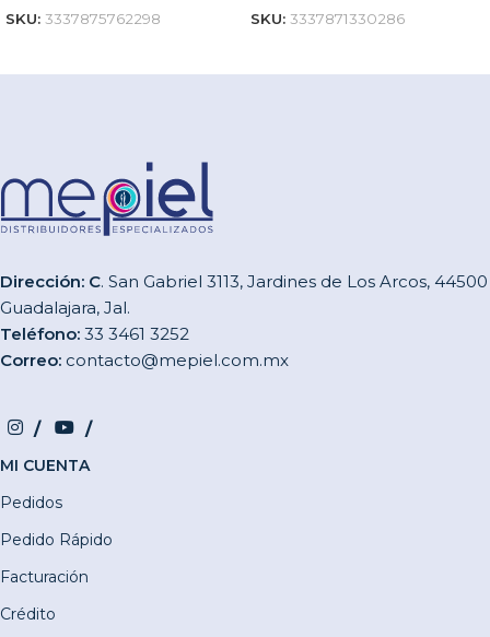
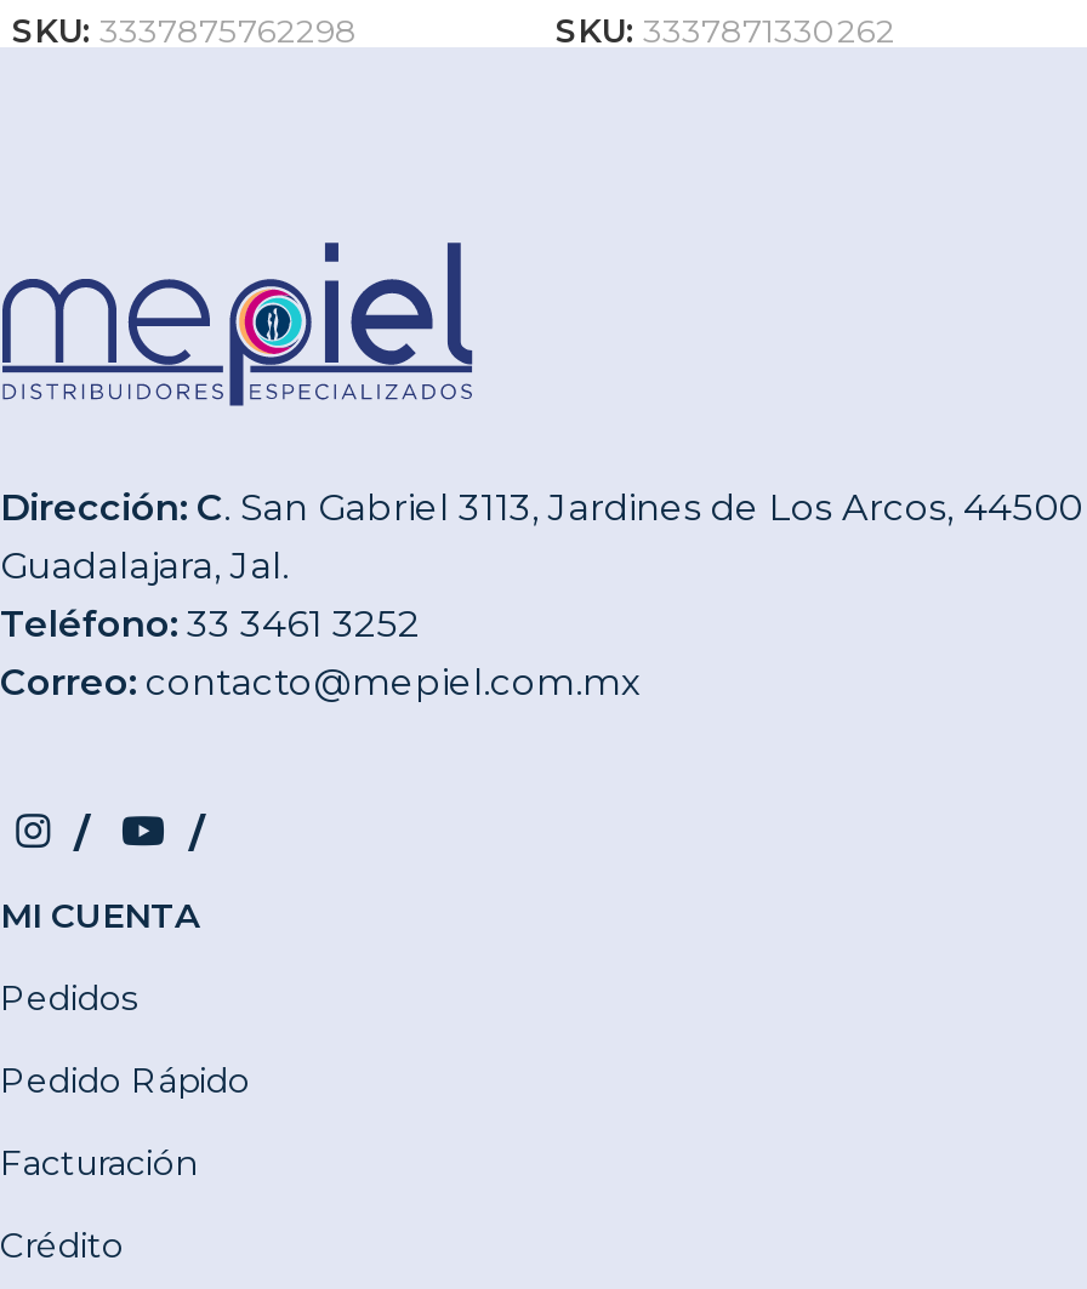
[250,10,405,27] SKU: 3337871330286 -> [556,11,895,50] SKU: 3337871330262

